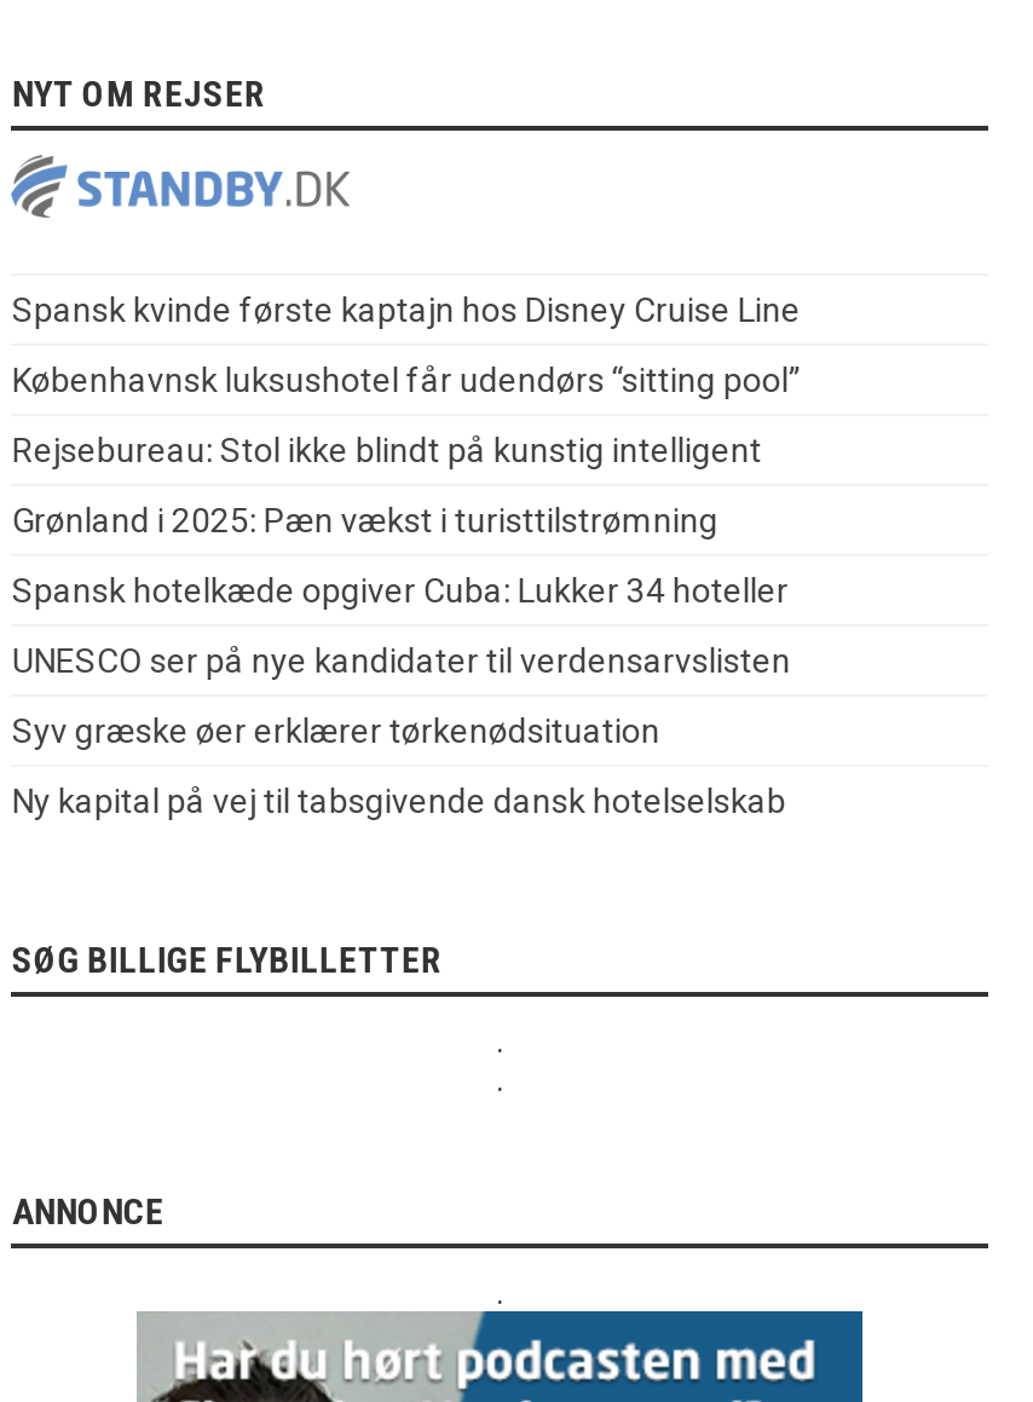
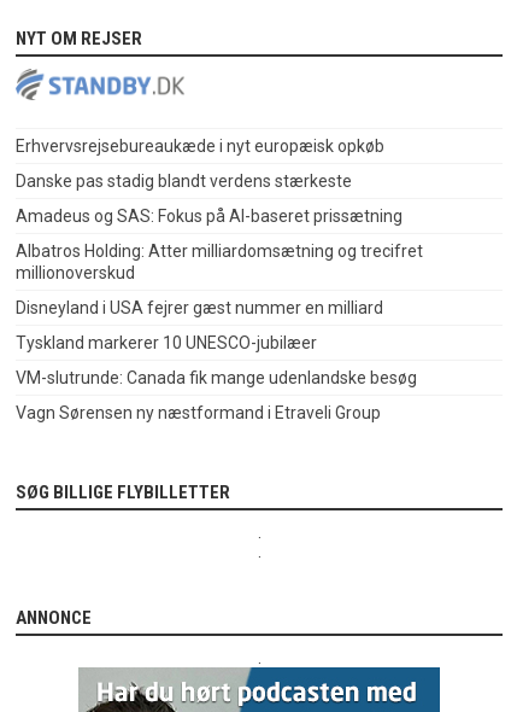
[12,291,801,330] Spansk kvinde første kaptajn hos Disney Cruise Line -> [16,136,385,156] Erhvervsrejsebureaukæde i nyt europæisk opkøb
[12,361,801,400] Københavnsk luksushotel får udendørs “sitting pool” -> [16,171,352,191] Danske pas stadig blandt verdens stærkeste
[12,432,762,470] Rejsebureau: Stol ikke blindt på kunstig intelligent -> [16,206,403,226] Amadeus og SAS: Fokus på AI-baseret prissætning
[12,502,718,540] Grønland i 2025: Pæn vækst i turisttilstrømning -> [16,241,423,282] Albatros Holding: Atter milliardomsætning og trecifret | millionoverskud
[12,572,788,611] Spansk hotelkæde opgiver Cuba: Lukker 34 hoteller -> [16,298,384,317] Disneyland i USA fejrer gæst nummer en milliard
[12,642,791,681] UNESCO ser på nye kandidater til verdensarvslisten -> [16,333,317,352] Tyskland markerer 10 UNESCO-jubilæer
[12,712,660,751] Syv græske øer erklærer tørkenødsituation -> [16,368,417,387] VM-slutrunde: Canada fik mange udenlandske besøg
[12,782,786,821] Ny kapital på vej til tabsgivende dansk hotelselskab -> [16,403,381,422] Vagn Sørensen ny næstformand i Etraveli Group

